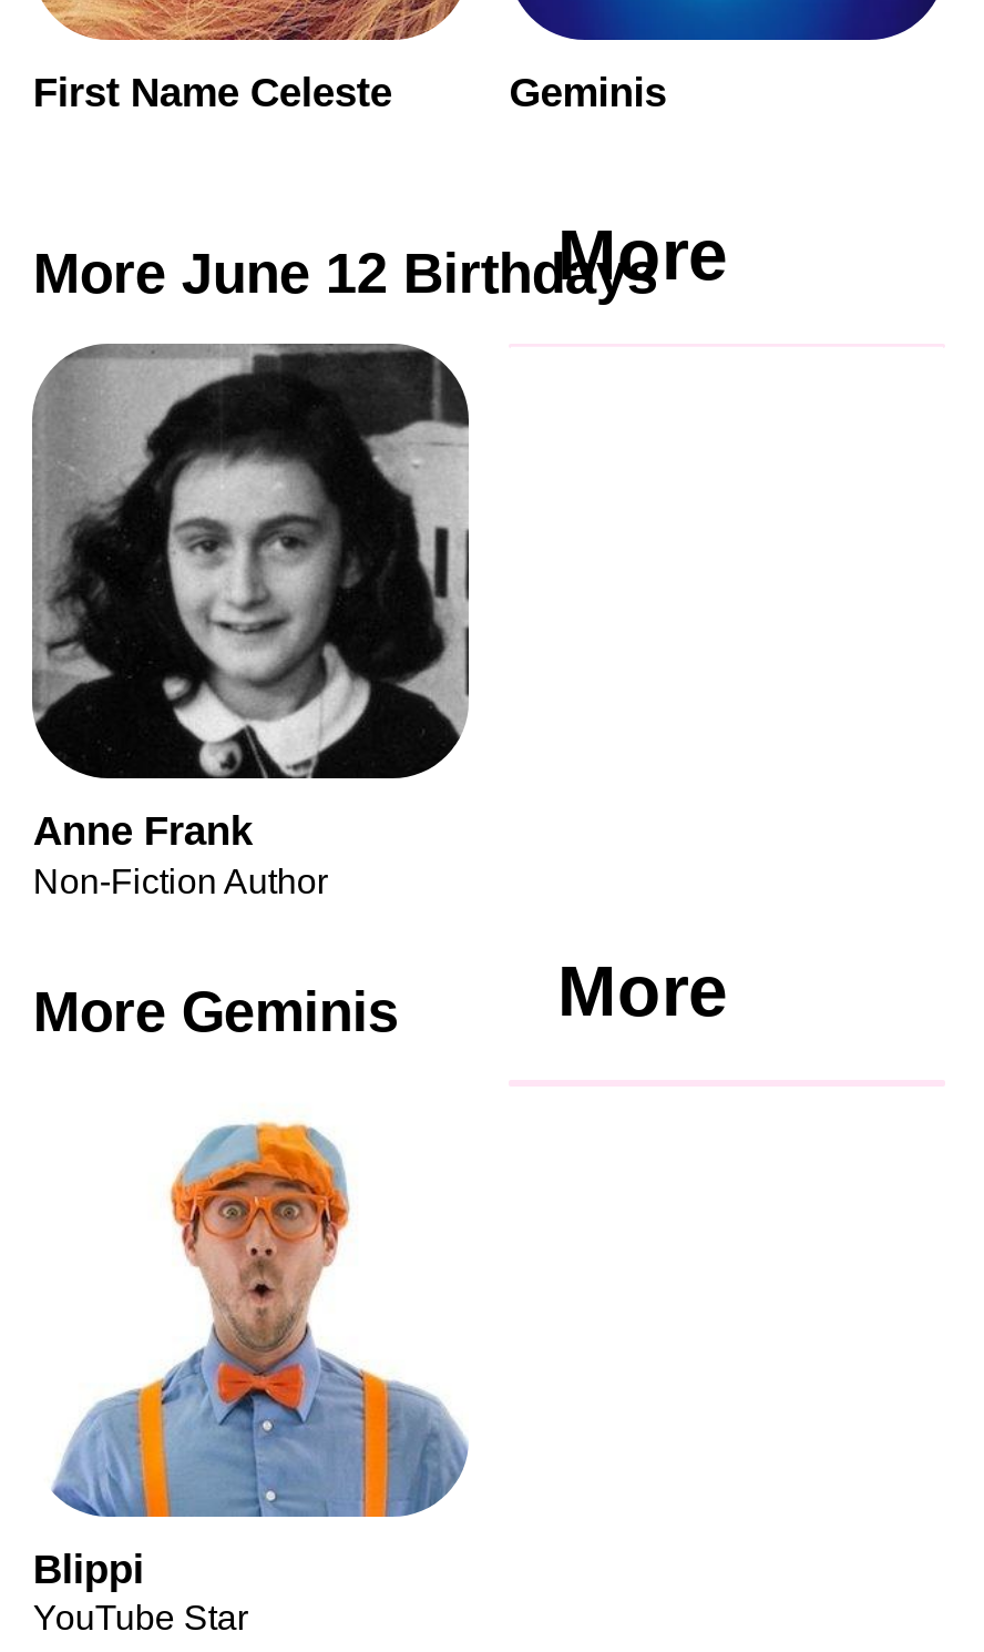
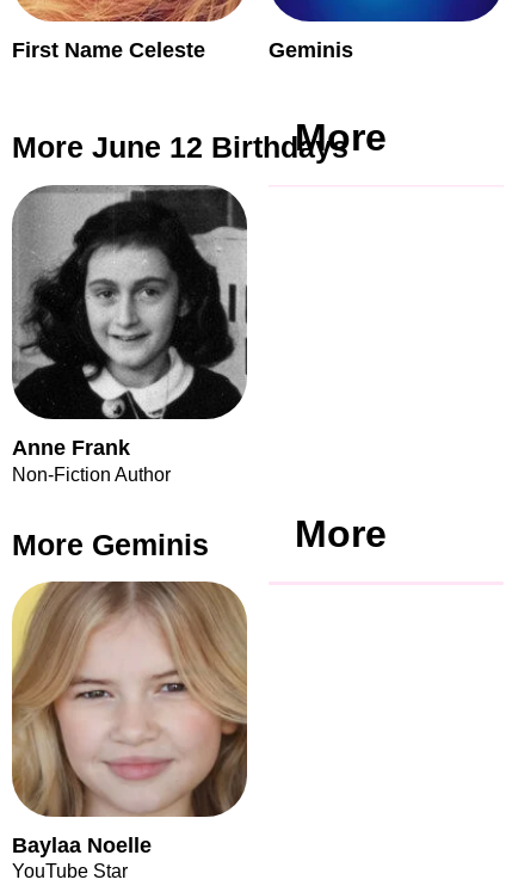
[32,1080,469,1591] [image] | Blippi -> [11,580,248,857] [image] | Baylaa Noelle

